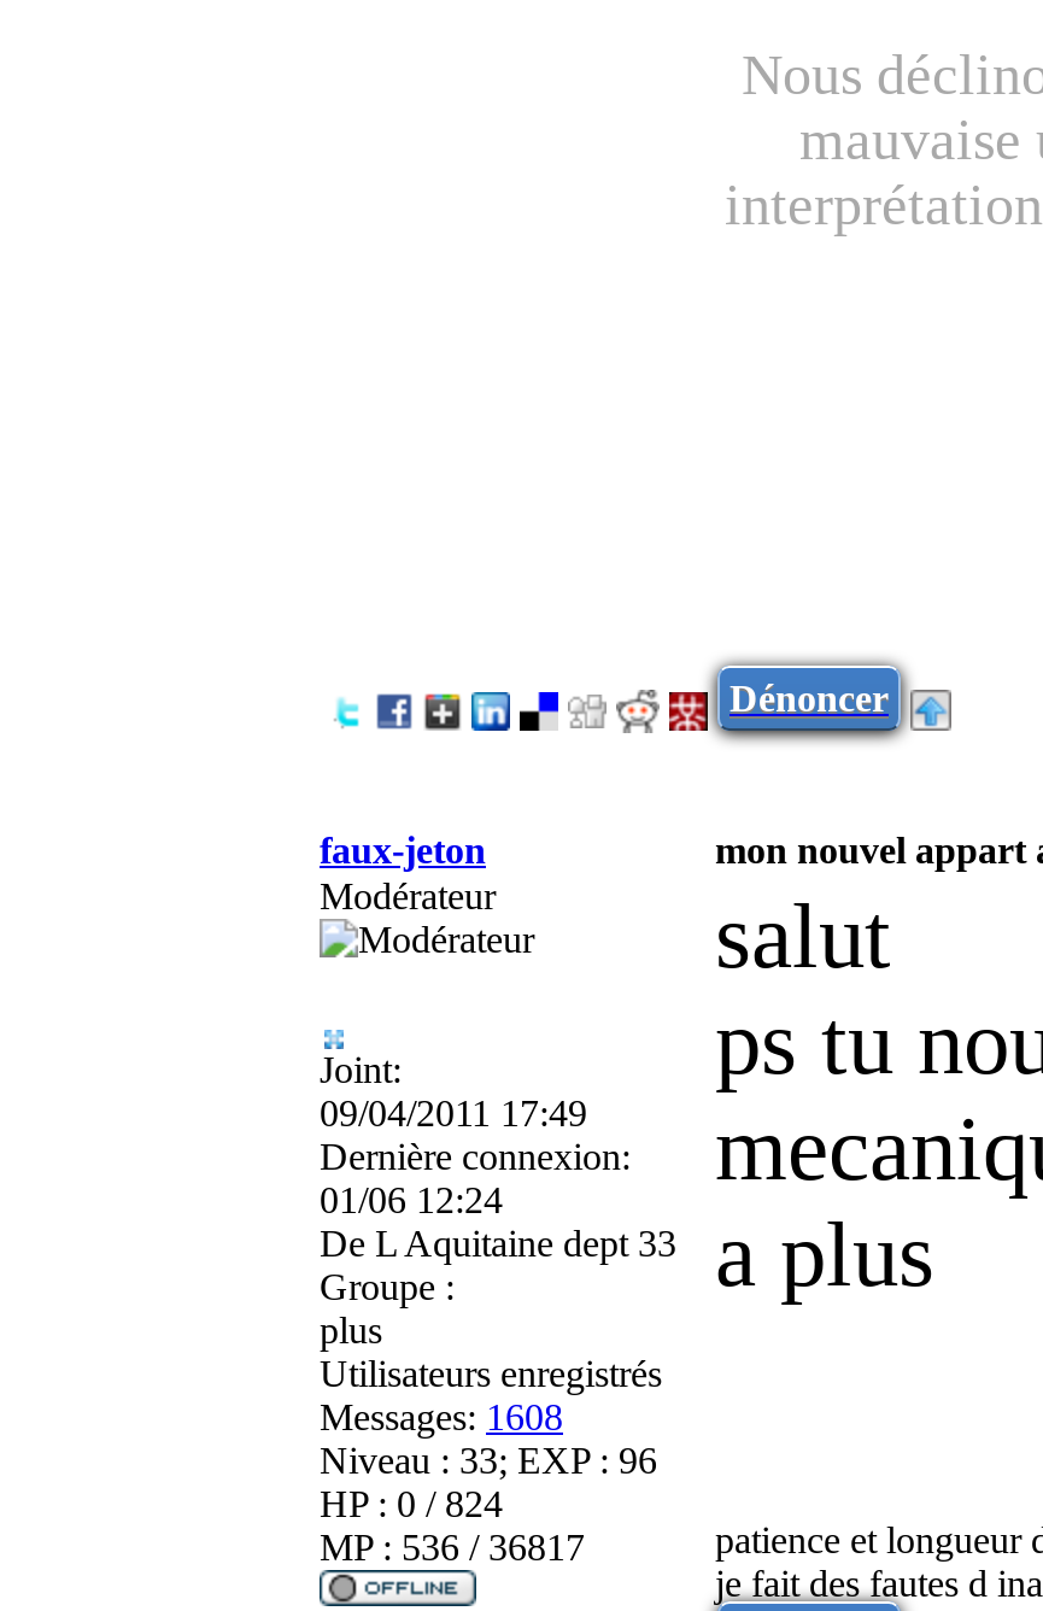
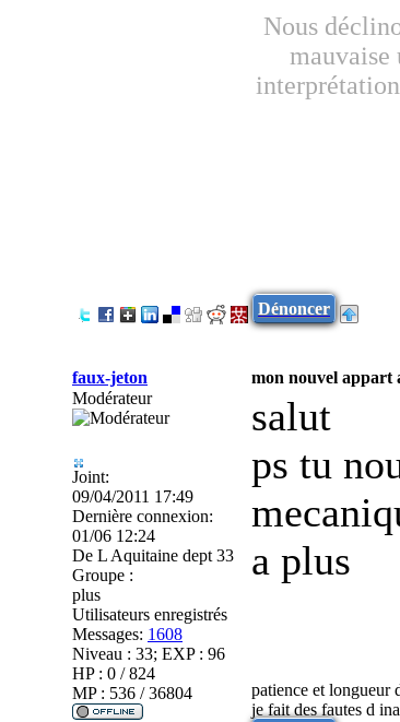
[320,1526,585,1567] MP : 536 / 36817 -> [72,684,192,702] MP : 536 / 36804

